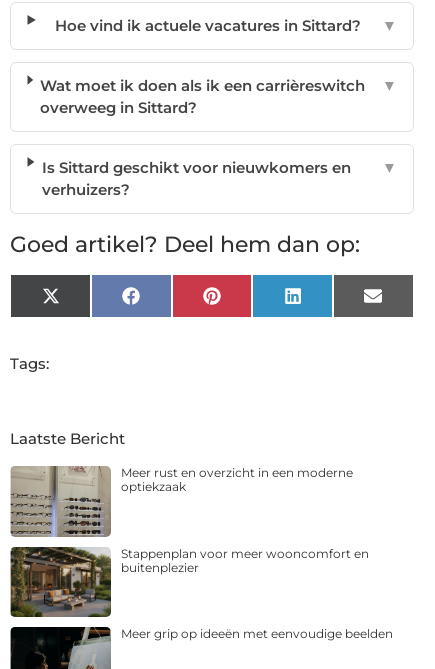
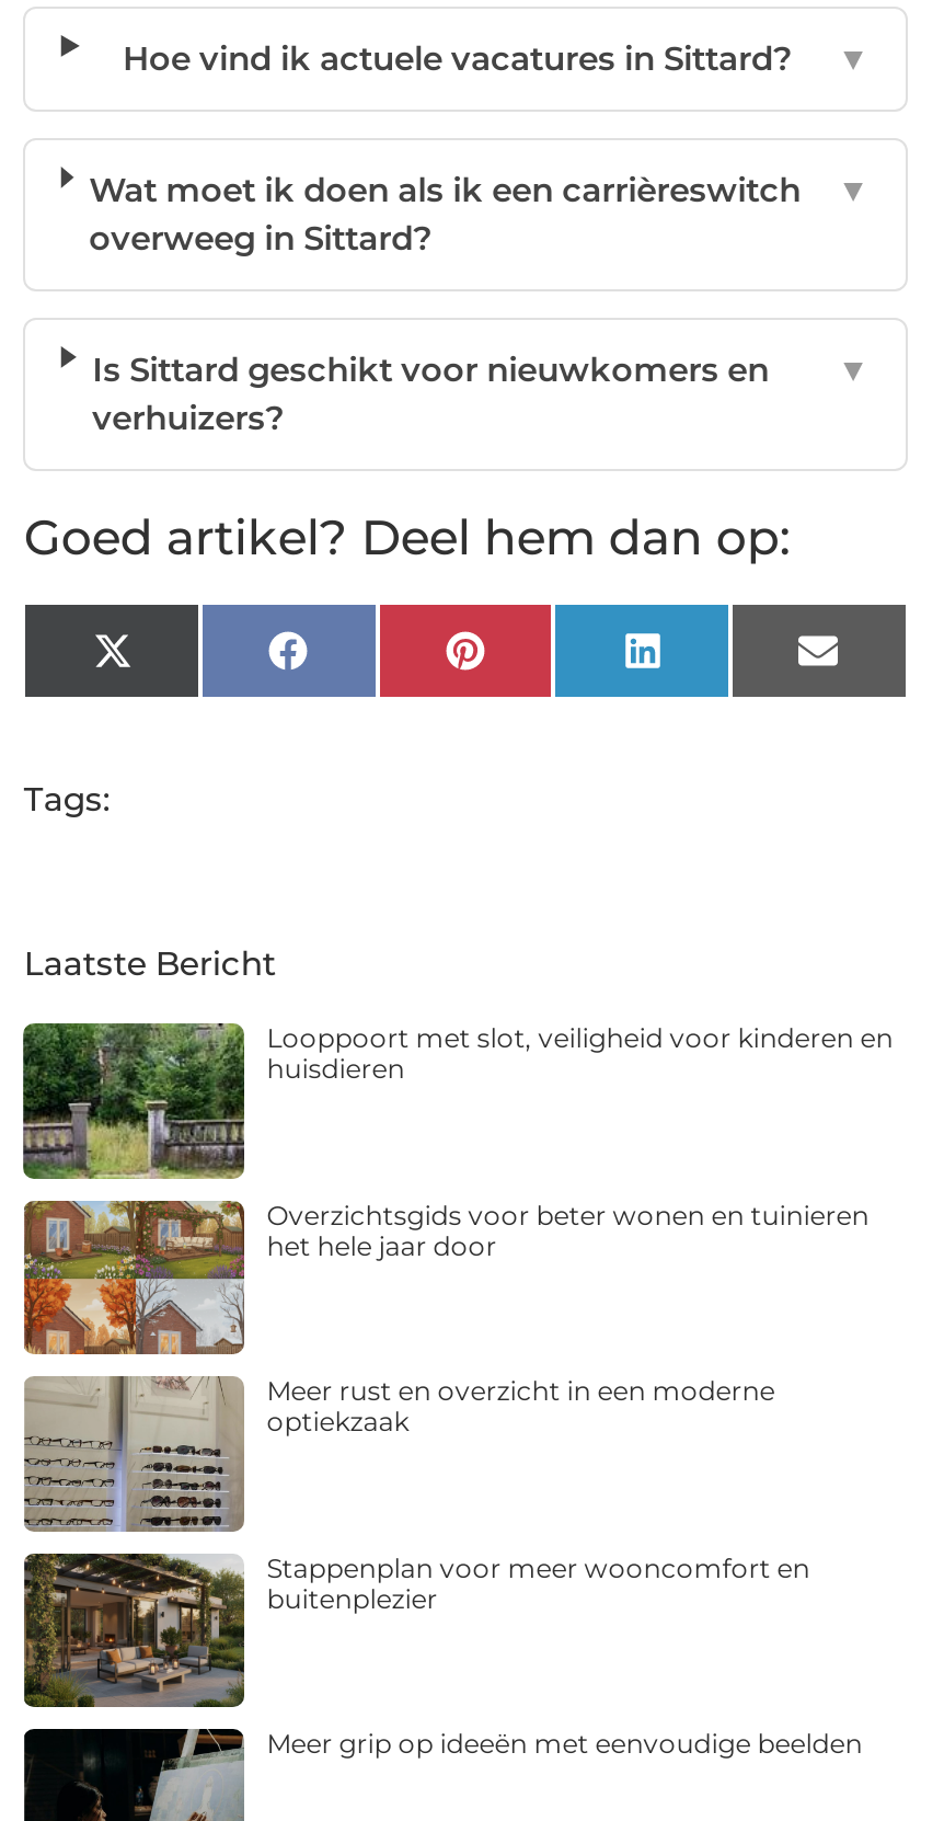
none -> [23,1021,893,1179] [image] | Looppoort met slot, veiligheid voor kinderen en | huisdieren
none -> [23,1198,869,1356] [image] | Overzichtsgids voor beter wonen en tuinieren | het hele jaar door

